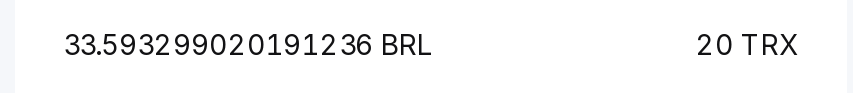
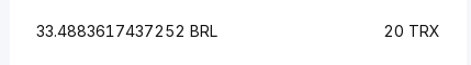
[63,27,431,61] 33.593299020191236 BRL -> [36,22,217,40] 33.4883617437252 BRL

